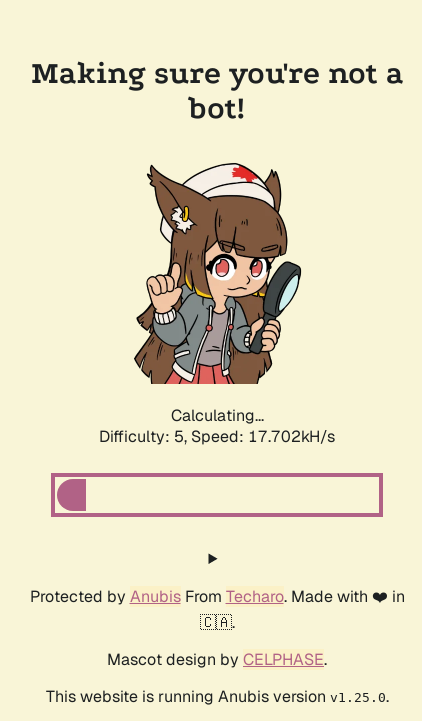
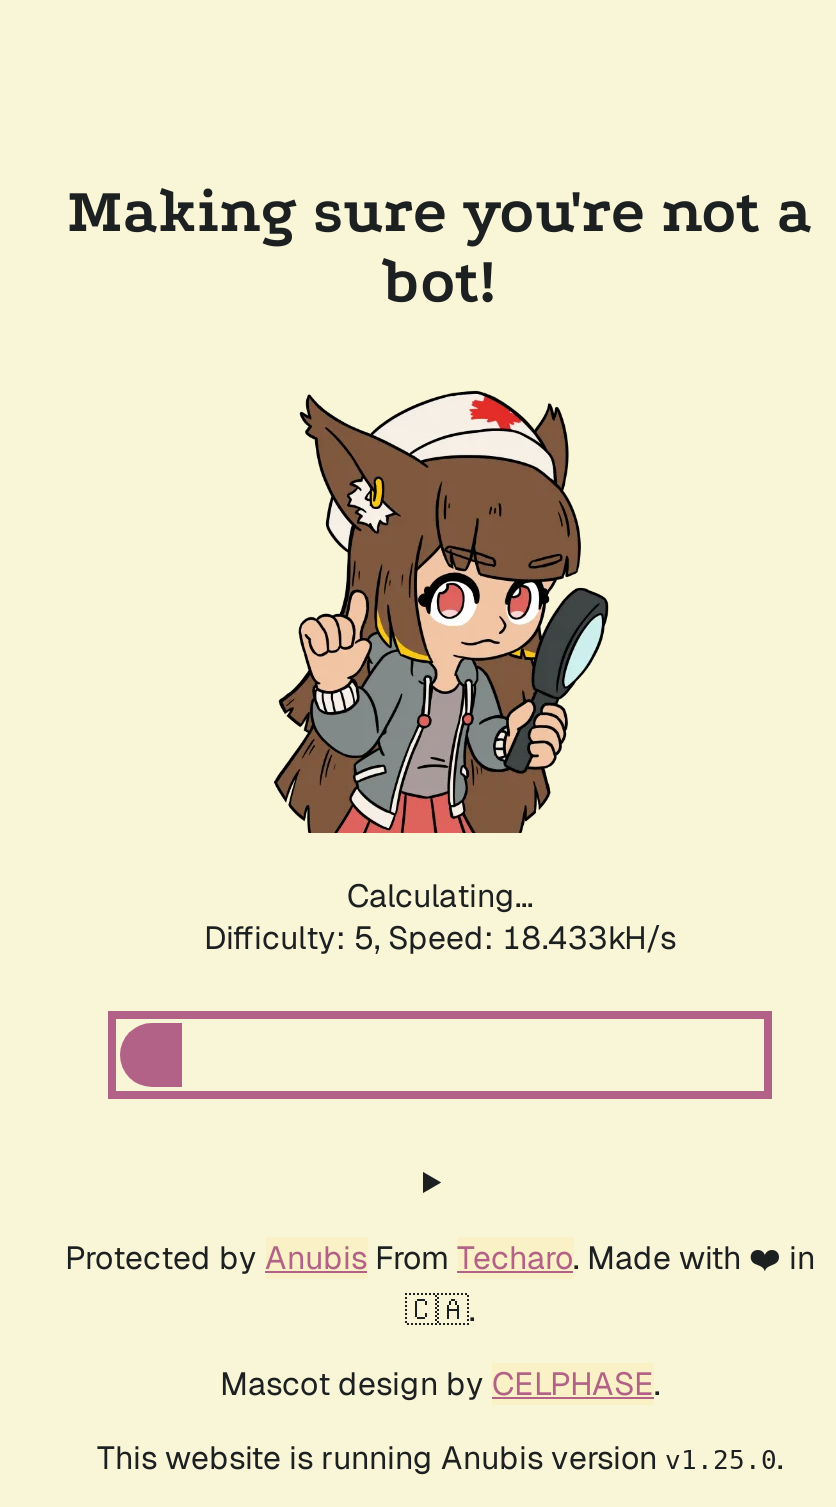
[99,426,335,447] Difficulty: 5, Speed: 17.702kH/s -> [204,917,676,959] Difficulty: 5, Speed: 18.433kH/s

